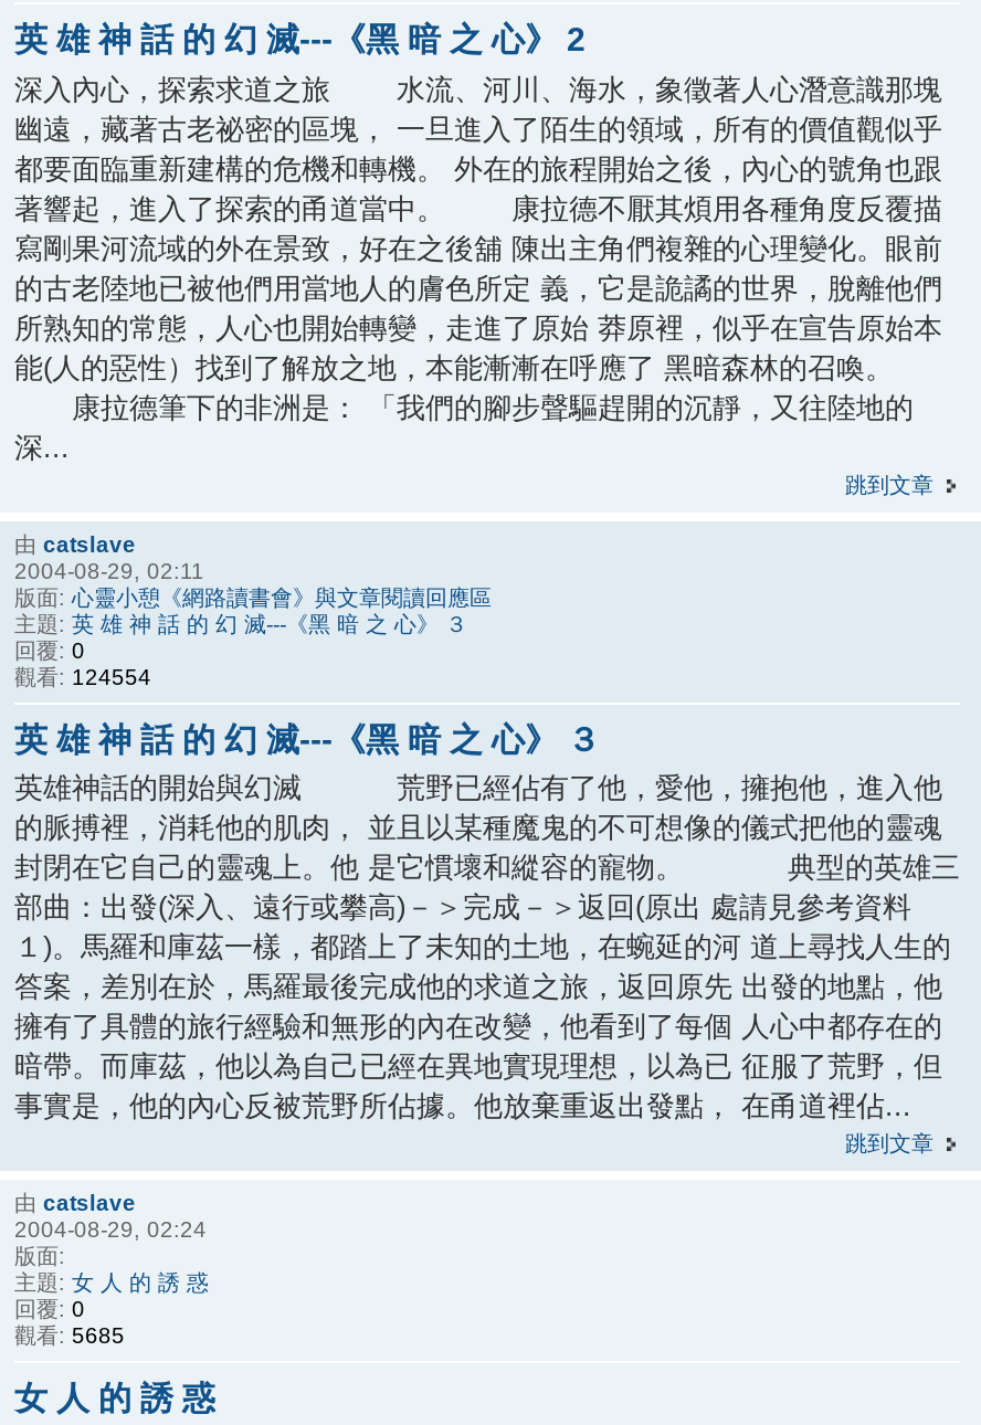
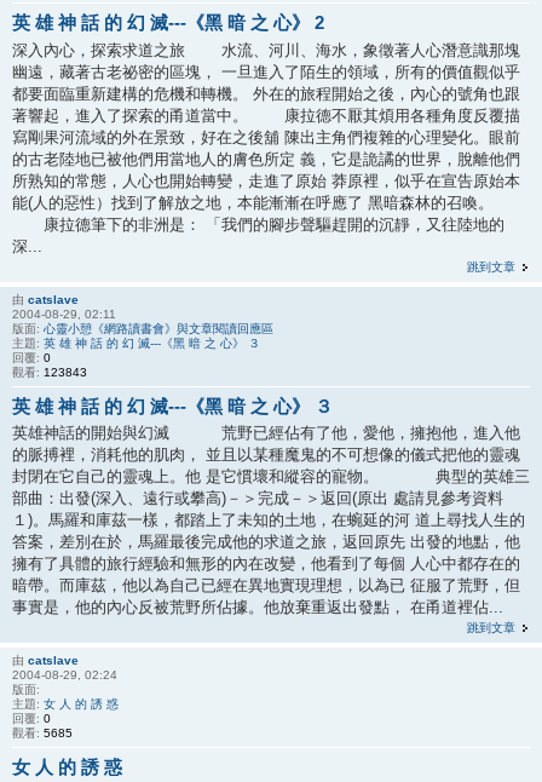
[14,664,151,688] 觀看: 124554 -> [12,365,87,378] 觀看: 123843

